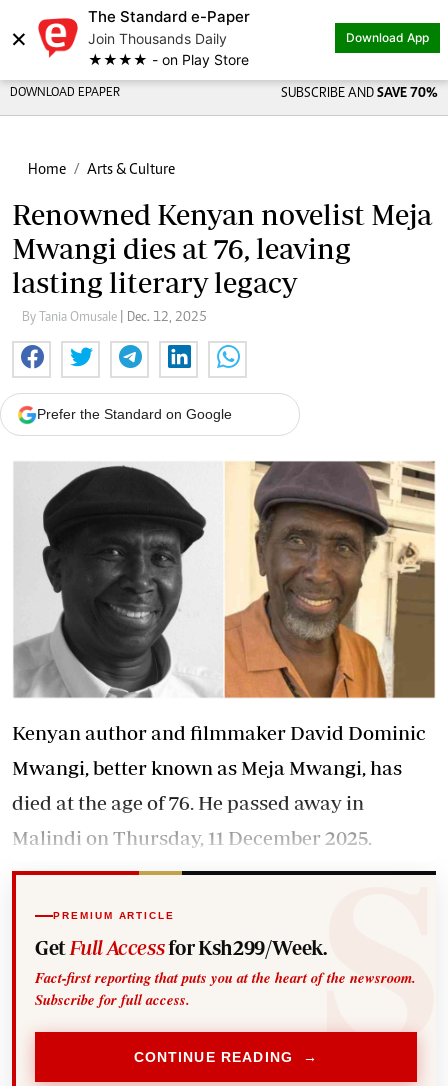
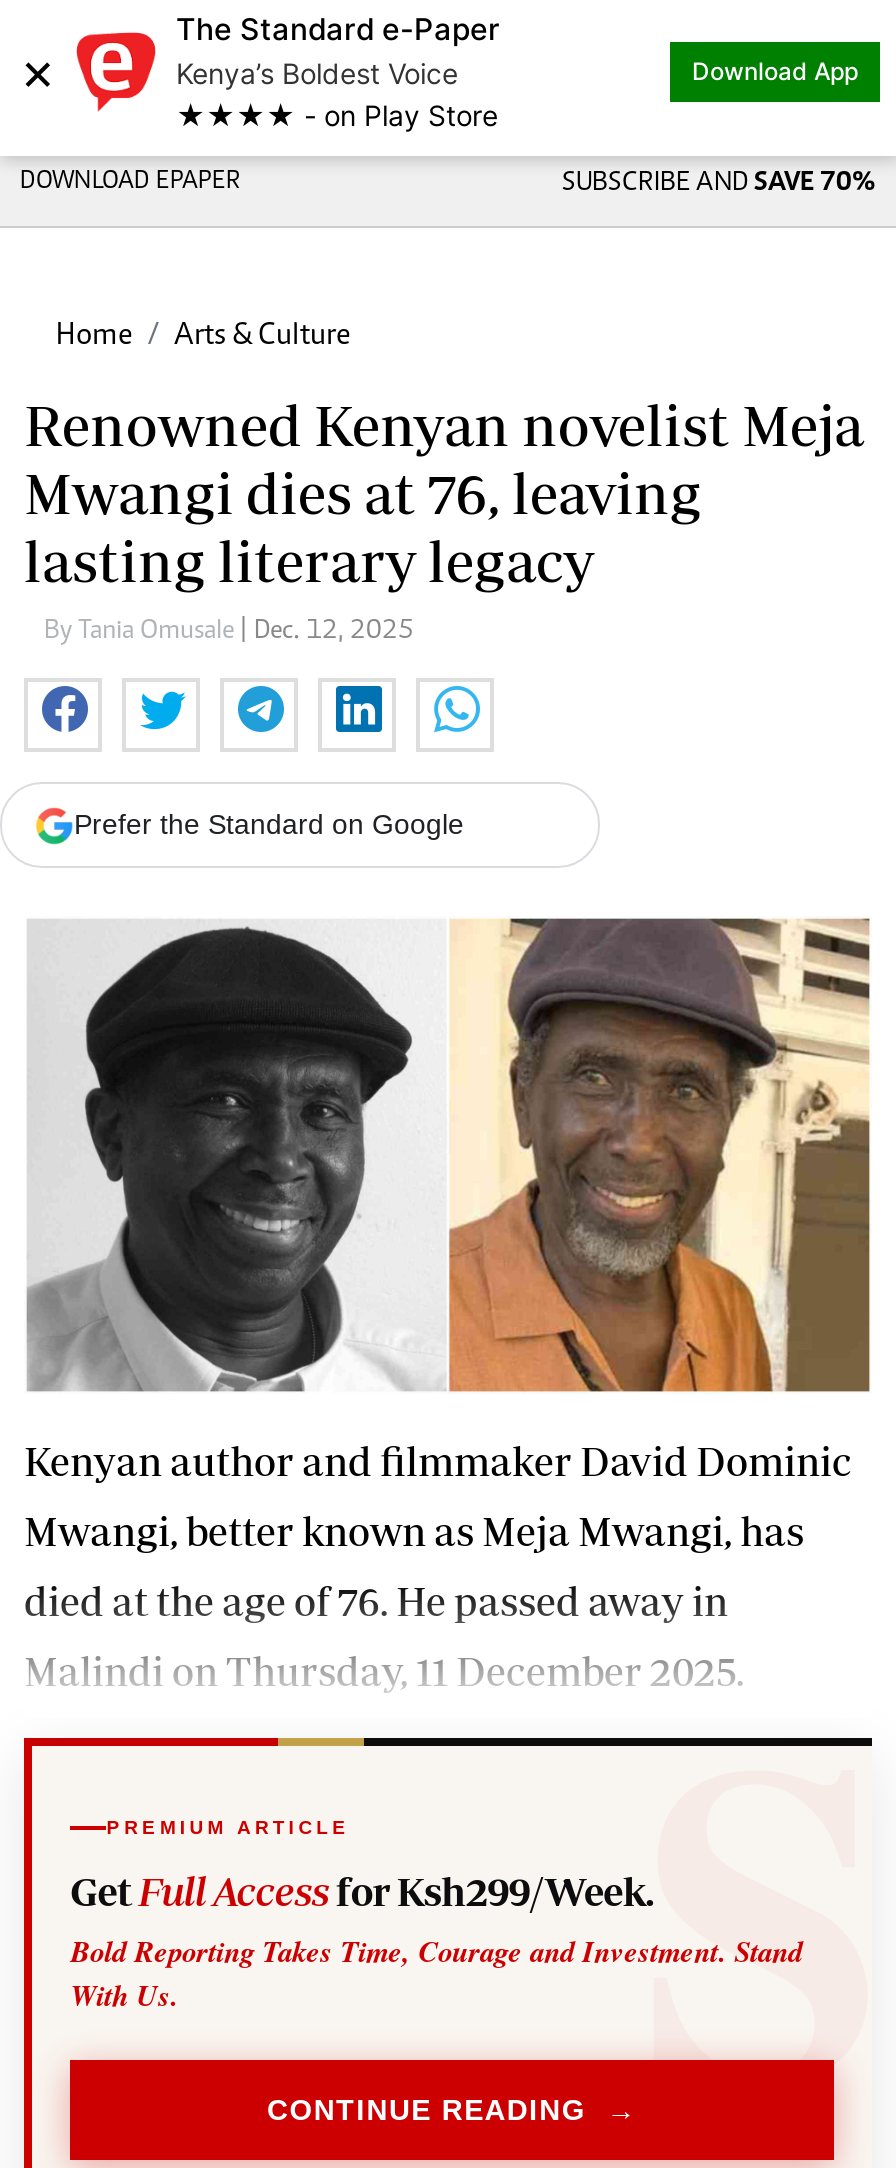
[88,30,227,47] Join Thousands Daily -> [176,56,458,90] Kenya’s Boldest Voice
[35,967,416,1010] Fact-first reporting that puts you at the heart of the newsroom. | Subscribe for full access. -> [70,1931,802,2017] Bold Reporting Takes Time, Courage and Investment. Stand | With Us.

